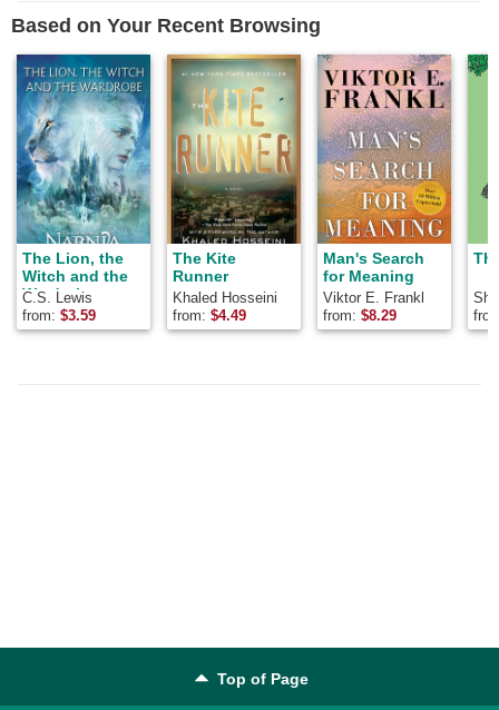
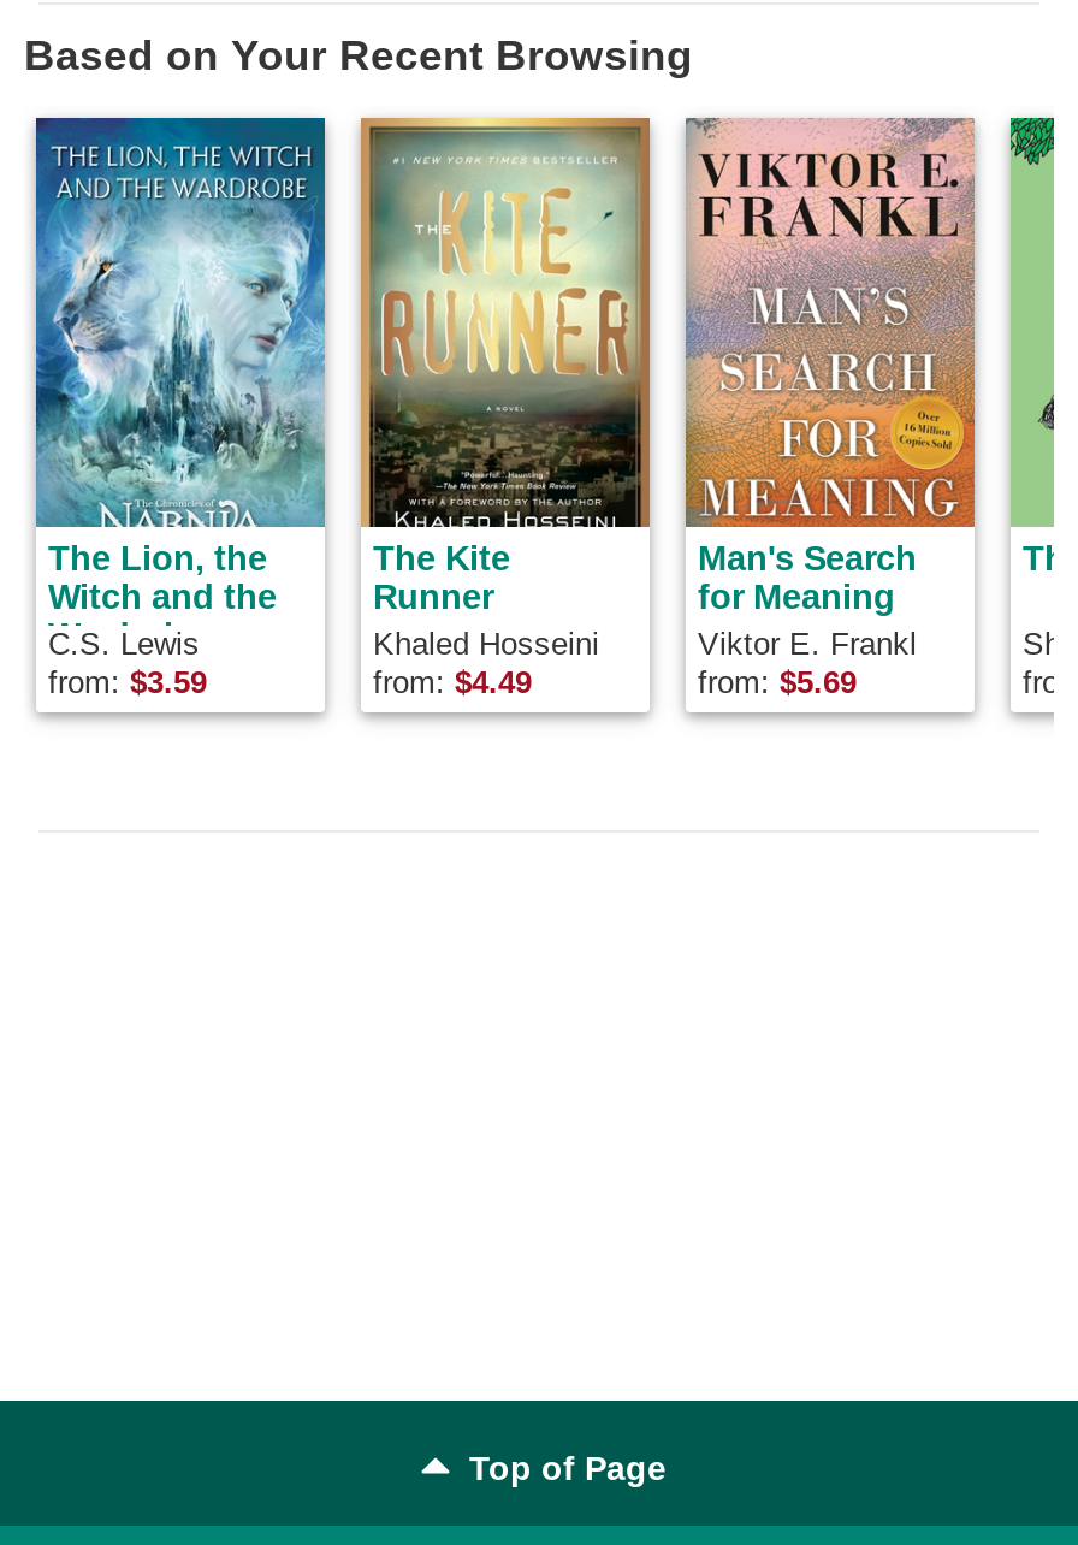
[323,307,397,324] from: $8.29 -> [698,664,857,700] from: $5.69

